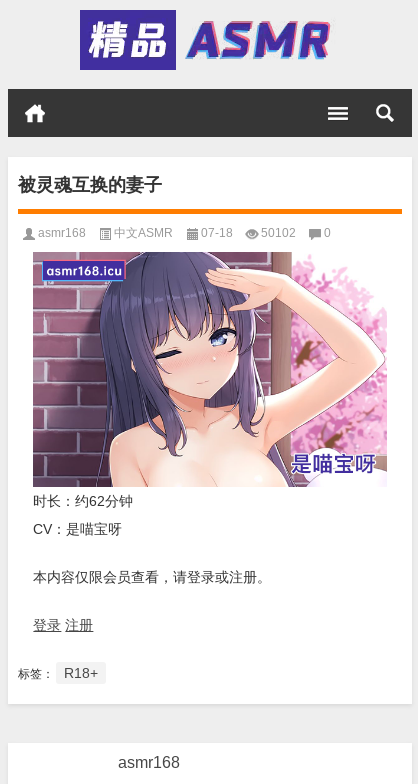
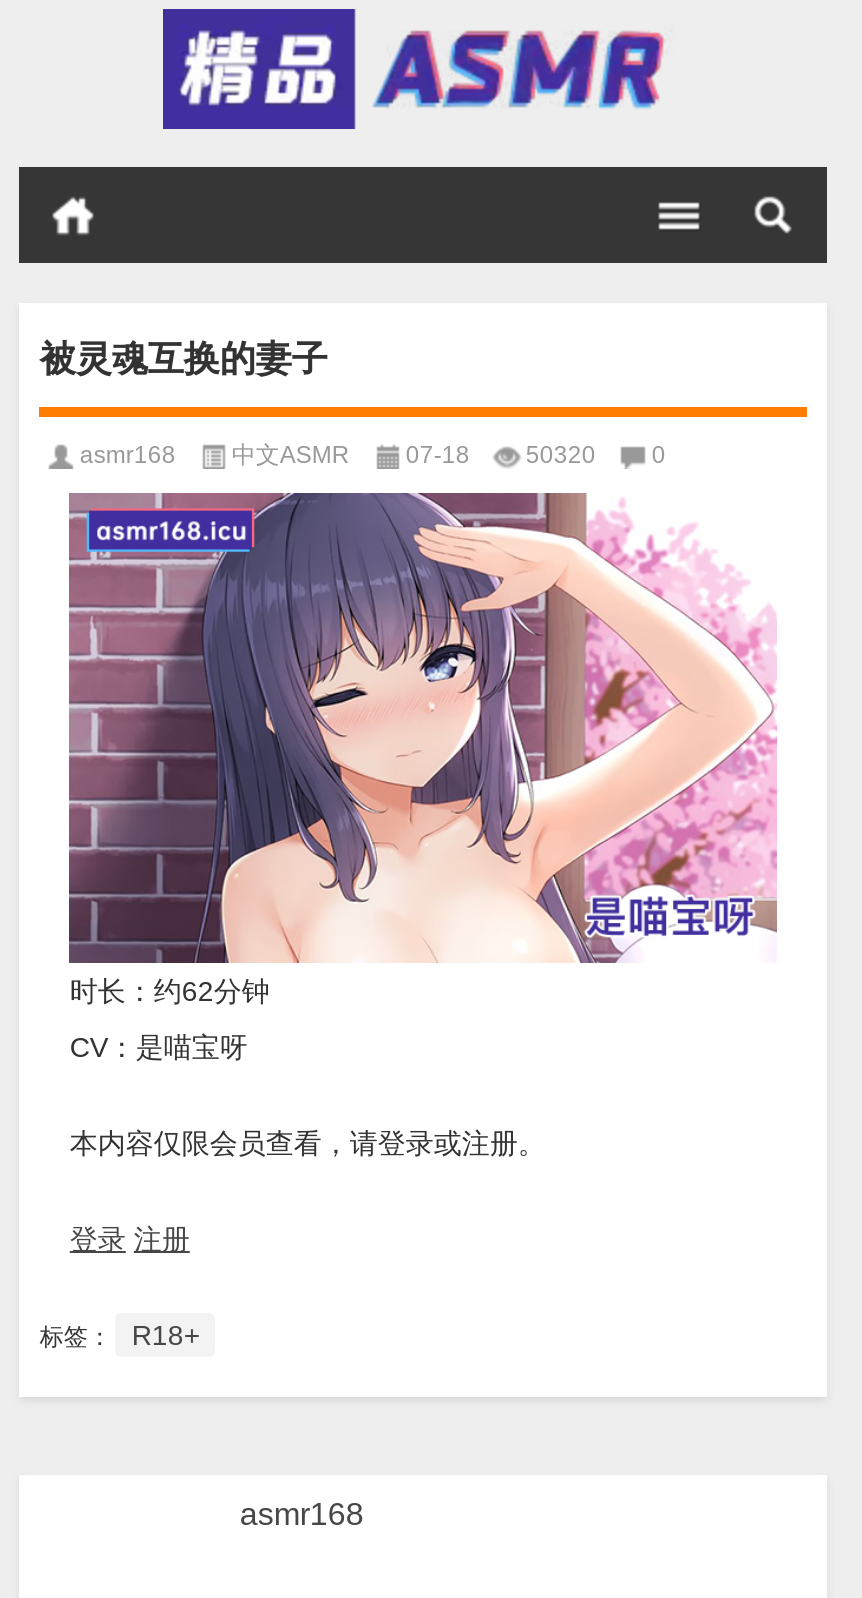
[38,225,331,239] asmr168 中文ASMR 07-18 50102 0 -> [80,440,666,468] asmr168 中文ASMR 07-18 50320 0

